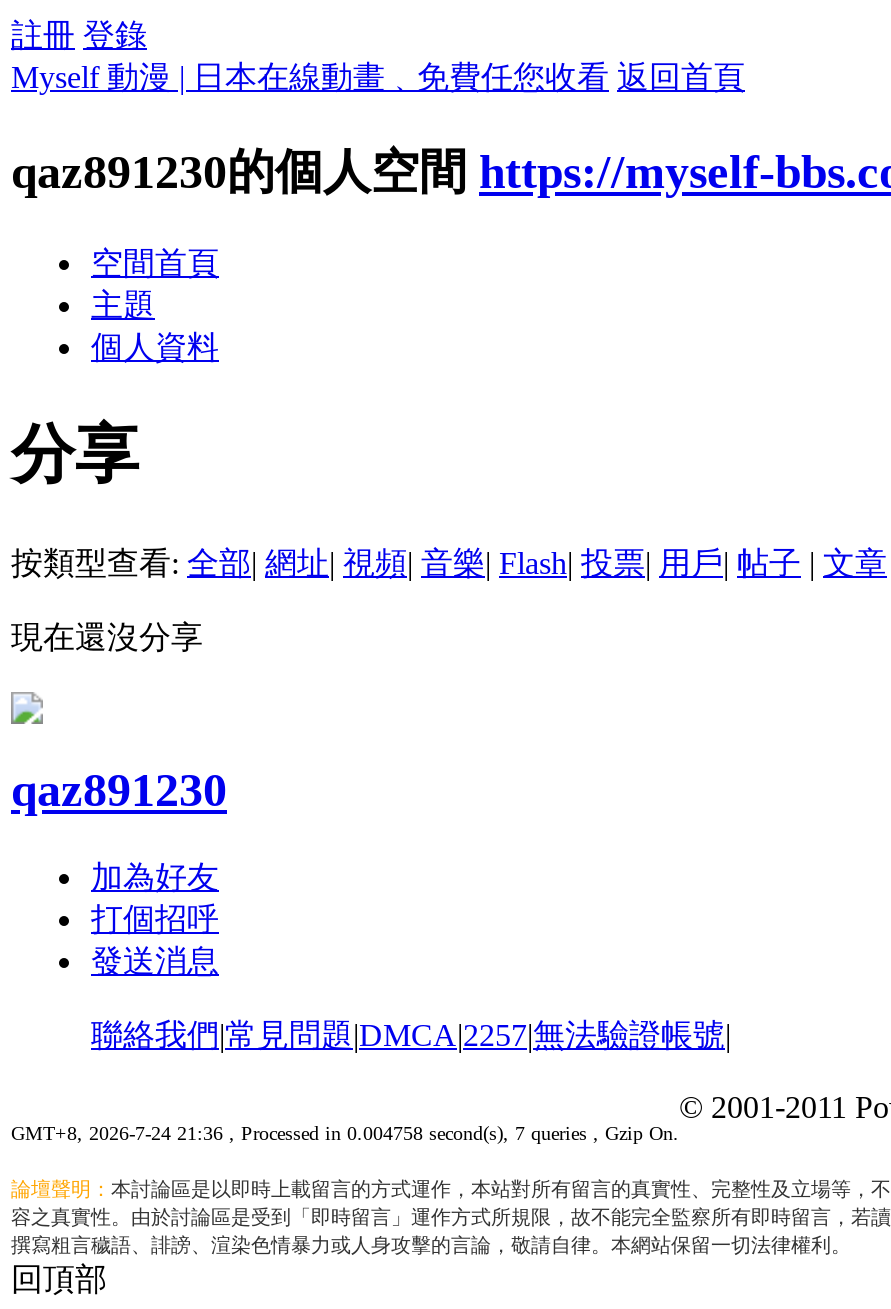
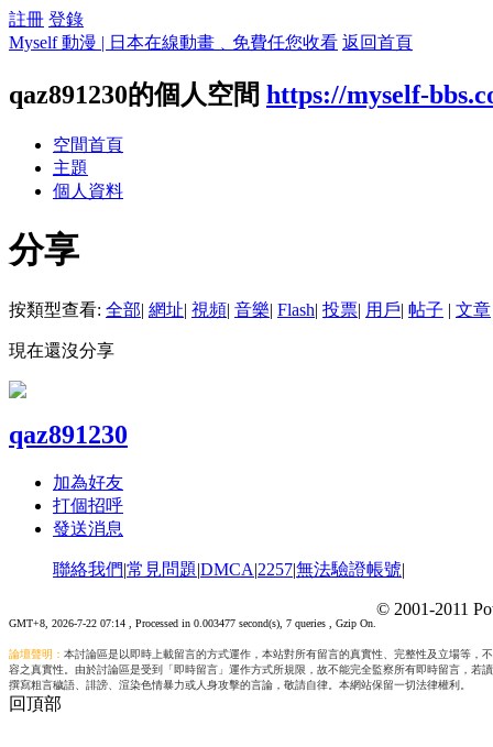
[11,1121,679,1143] GMT+8, 2026-7-24 21:36, Processed in 0.004758 second(s), 7 queries , Gzip On. -> [9,617,376,629] GMT+8, 2026-7-22 07:14, Processed in 0.003477 second(s), 7 queries , Gzip On.

